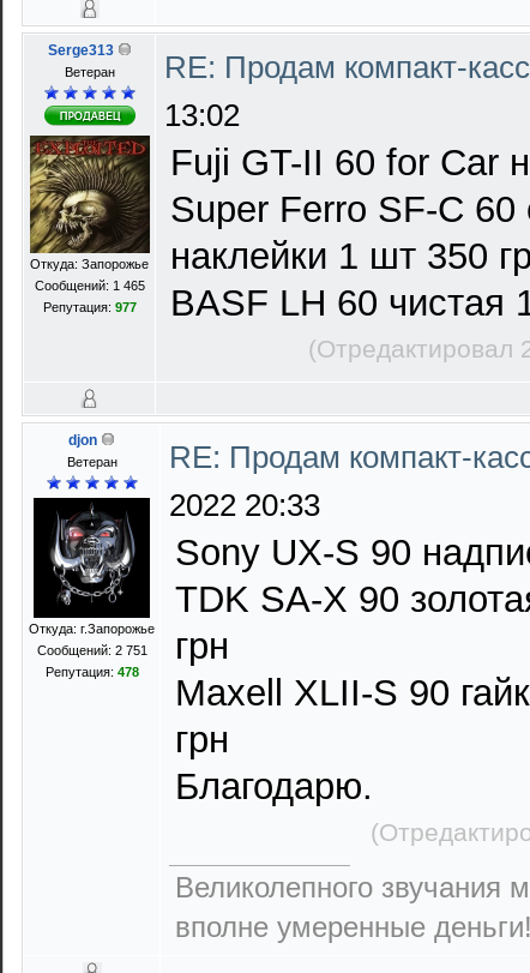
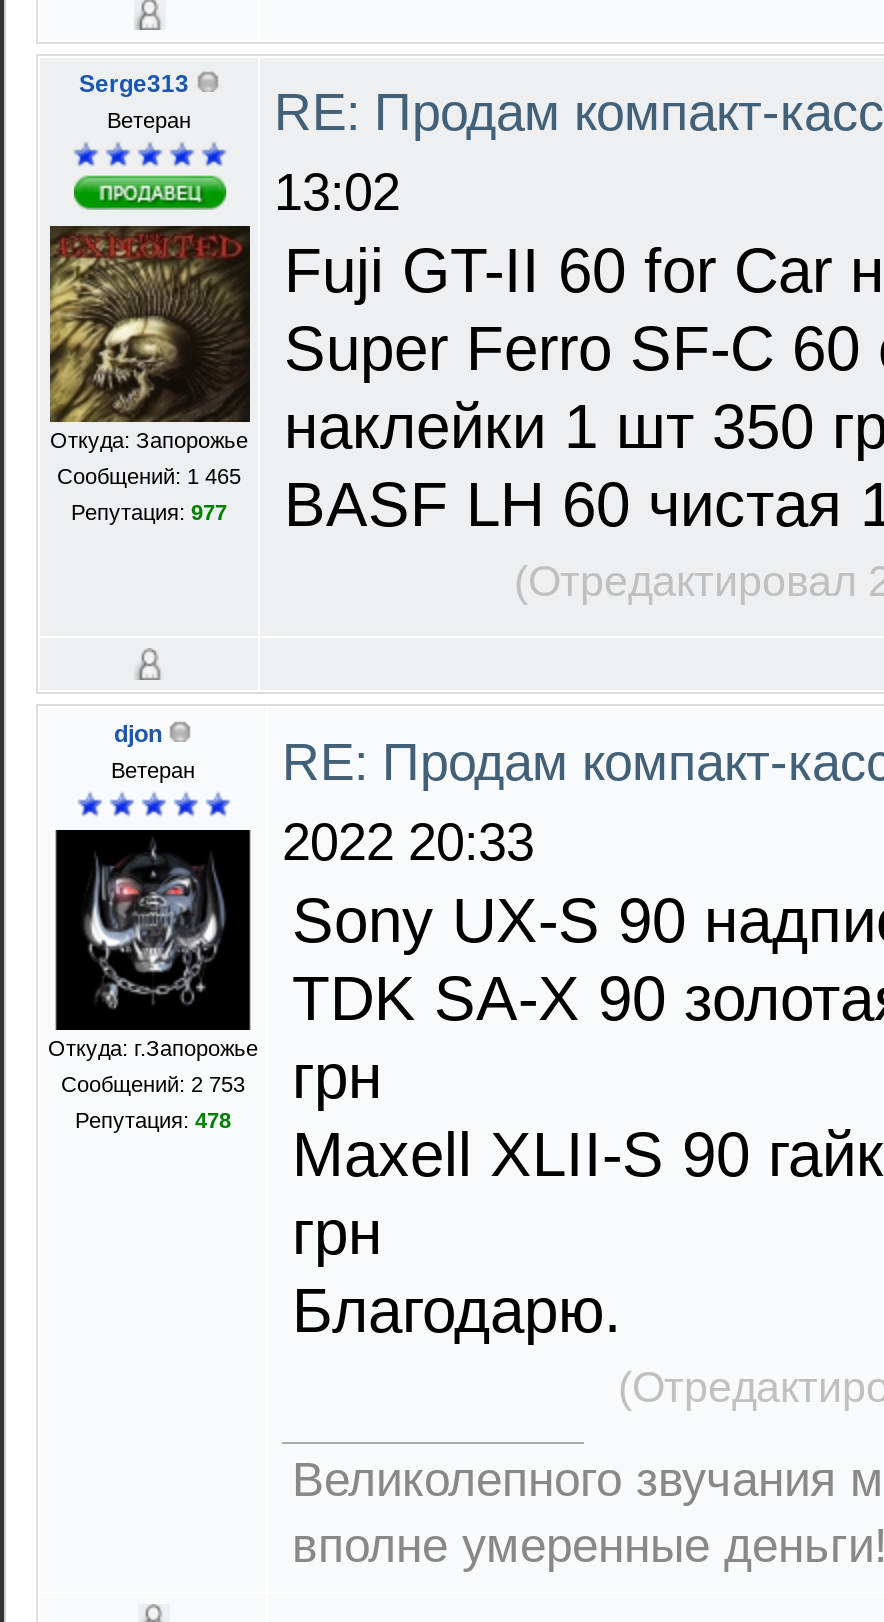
[29,621,229,667] Откуда: г.Запорожье Сообщений: 2 751 грн -> [48,1036,382,1112] Откуда: г.Запорожье Сообщений: 2 753 грн

